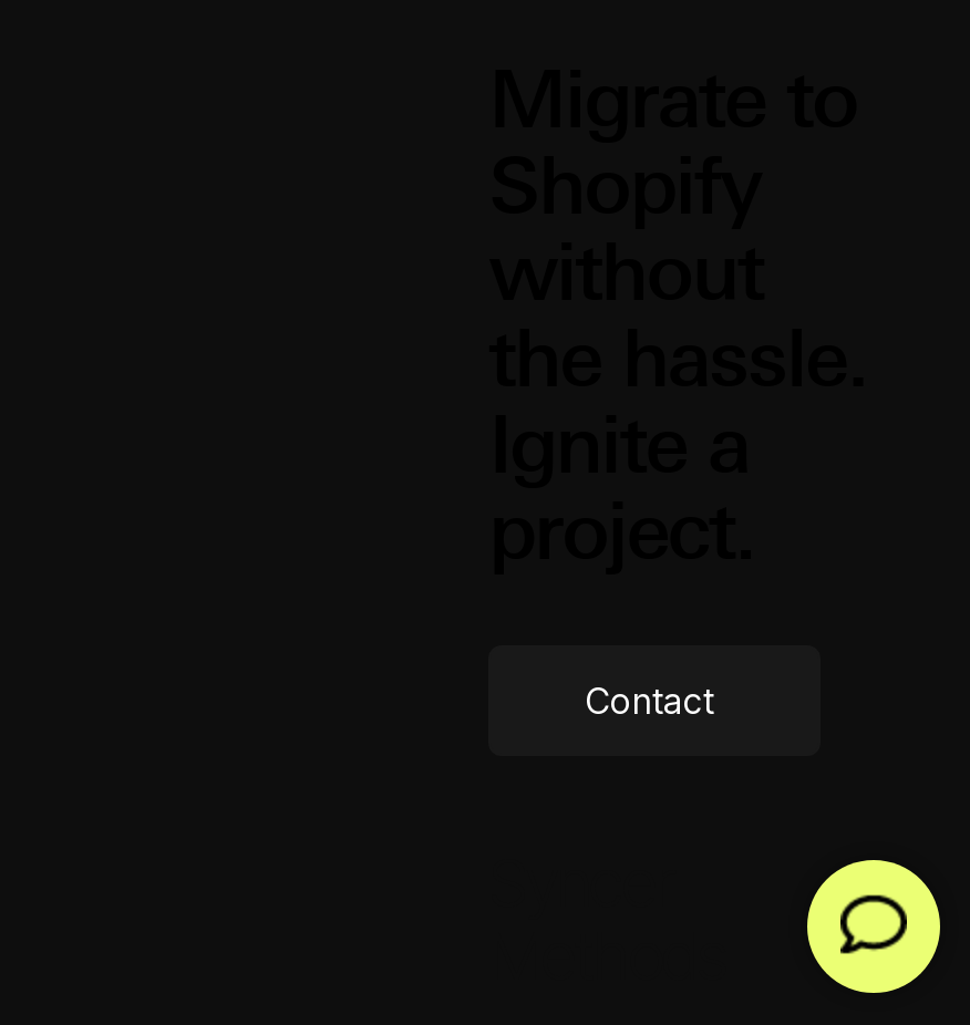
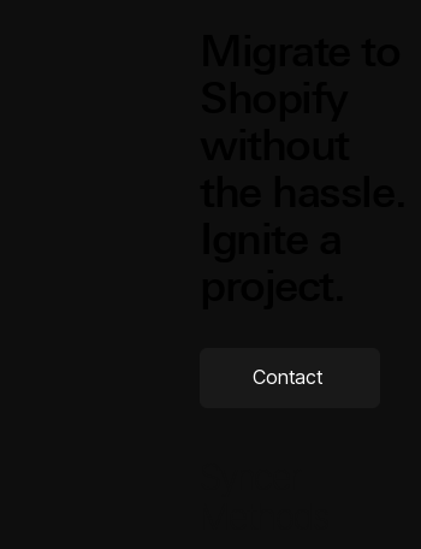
[805,857,942,996] [image] -> none

